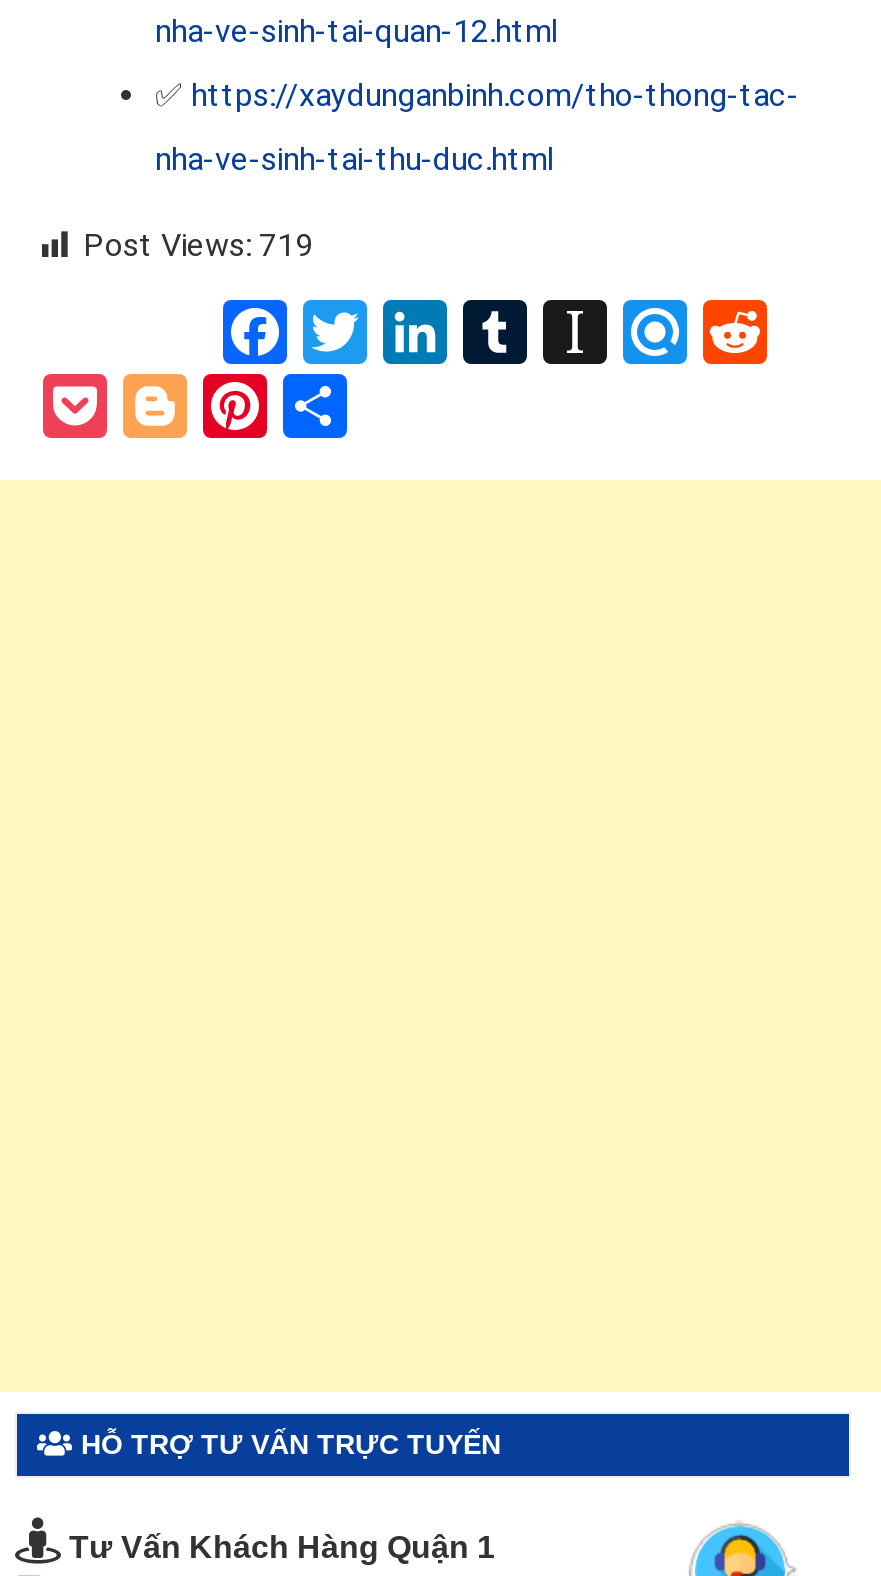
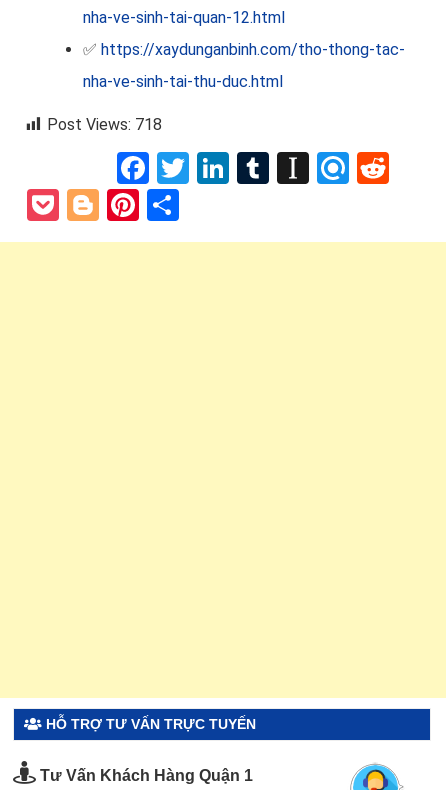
[83,226,313,264] Post Views: 719 -> [47,115,162,134] Post Views: 718

